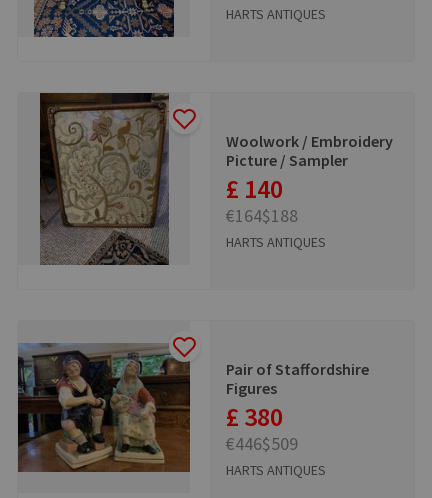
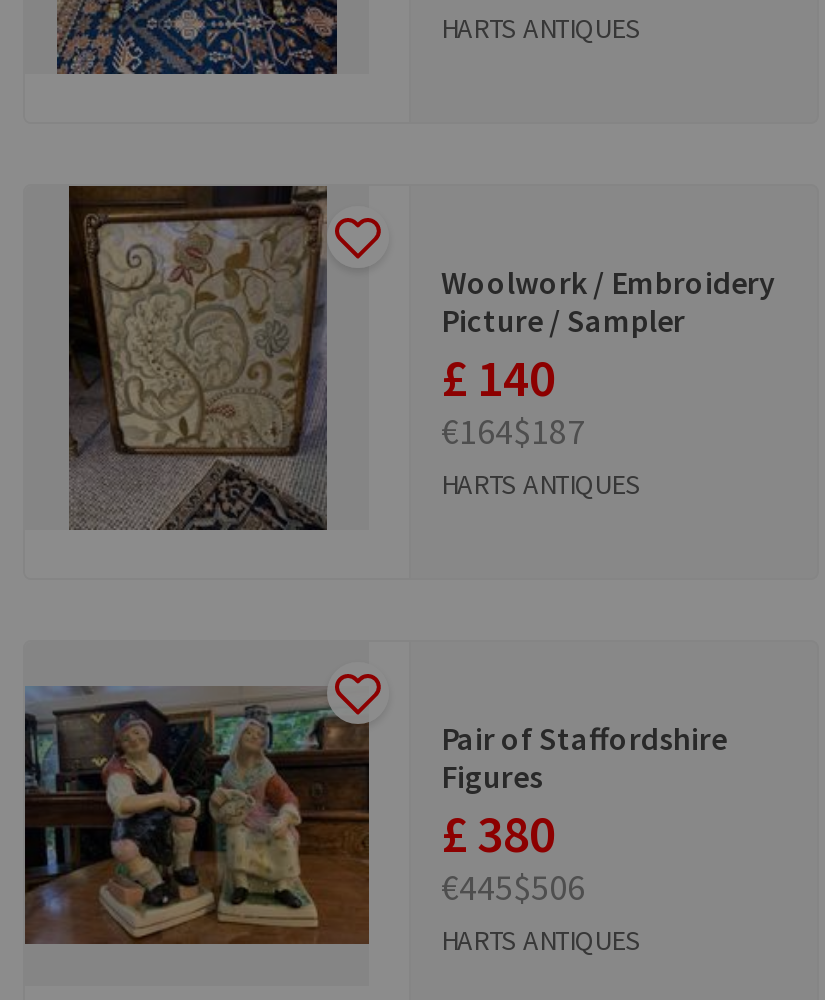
[226,203,298,226] €164$188 -> [441,407,585,453] €164$187
[226,431,298,454] €446$509 -> [441,863,585,909] €445$506

